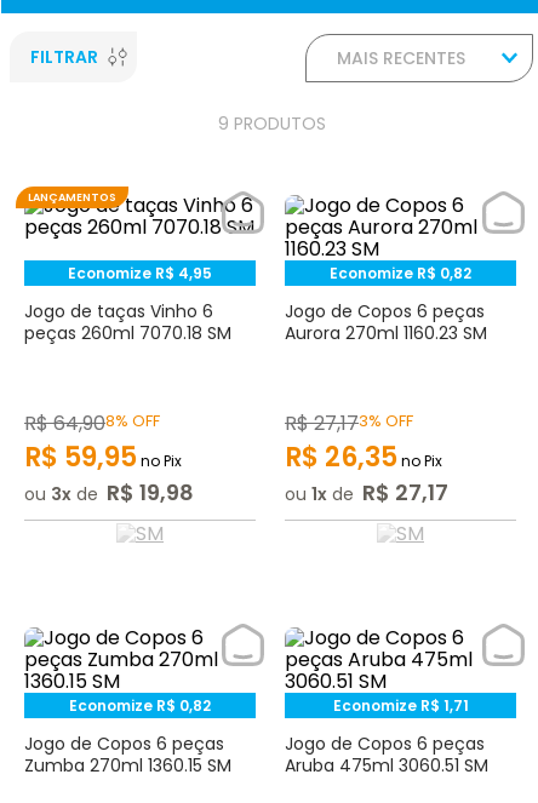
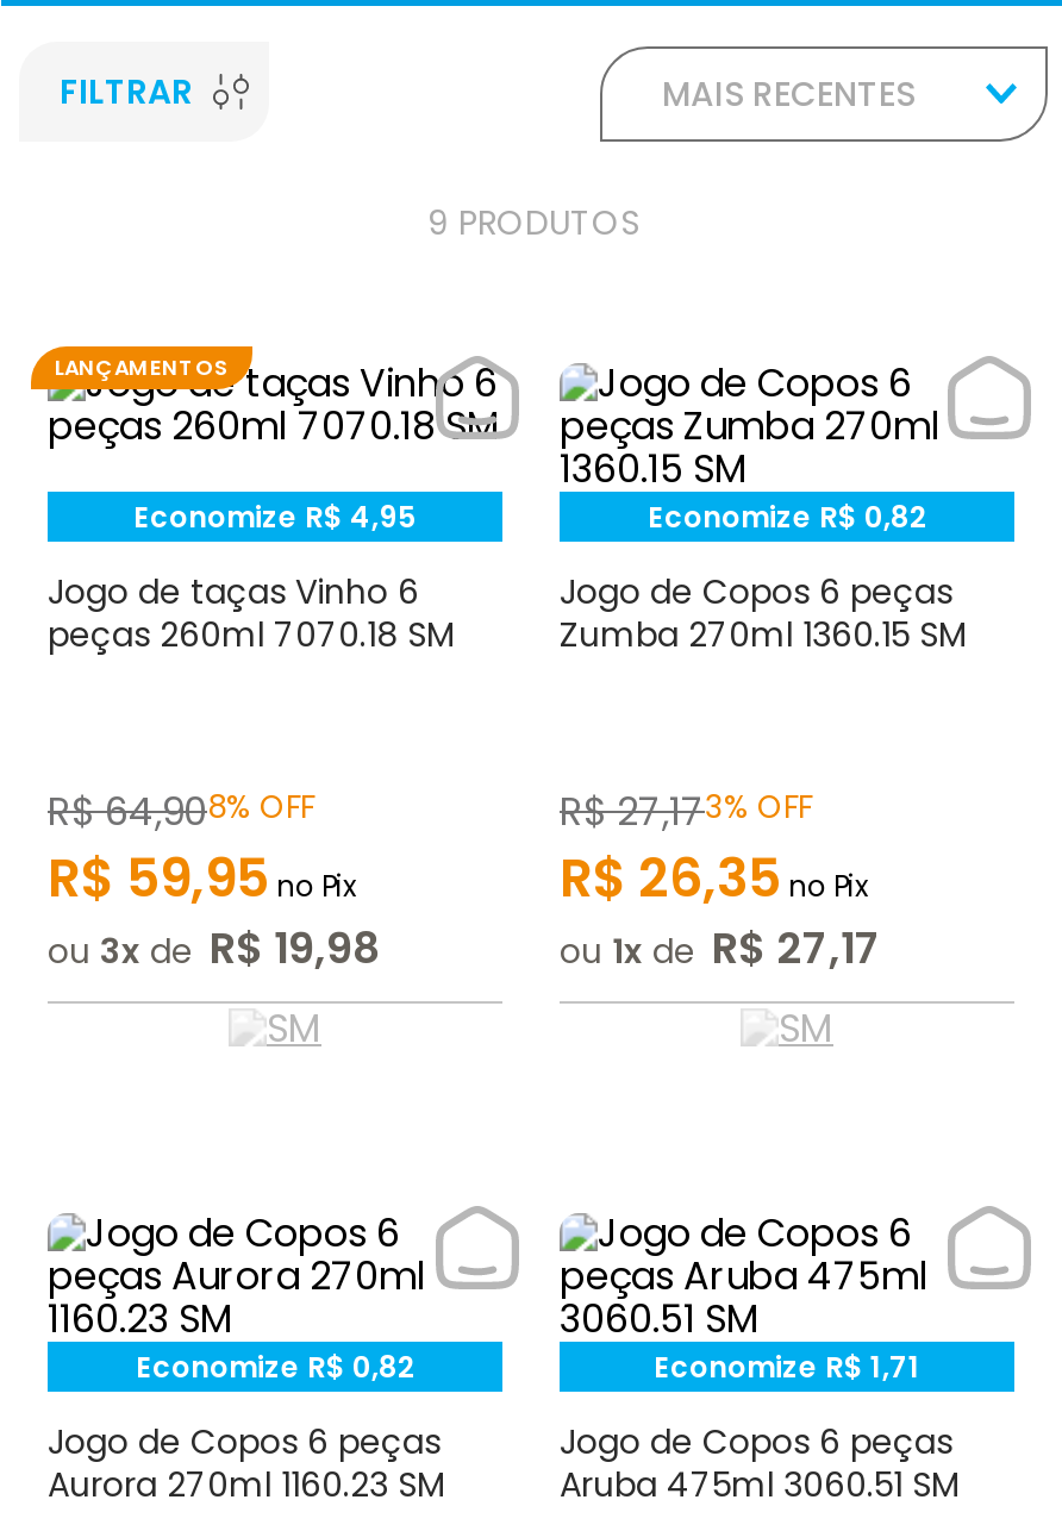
[285,320,487,345] Aurora 270ml 1160.23 SM -> [560,610,967,657] Zumba 270ml 1360.15 SM
[24,754,231,778] Zumba 270ml 1360.15 SM -> [48,1461,445,1509] Aurora 270ml 1160.23 SM

